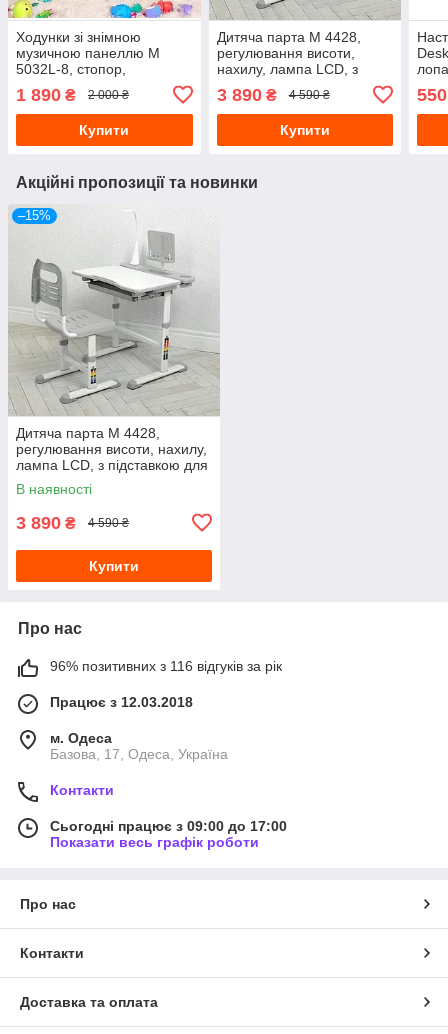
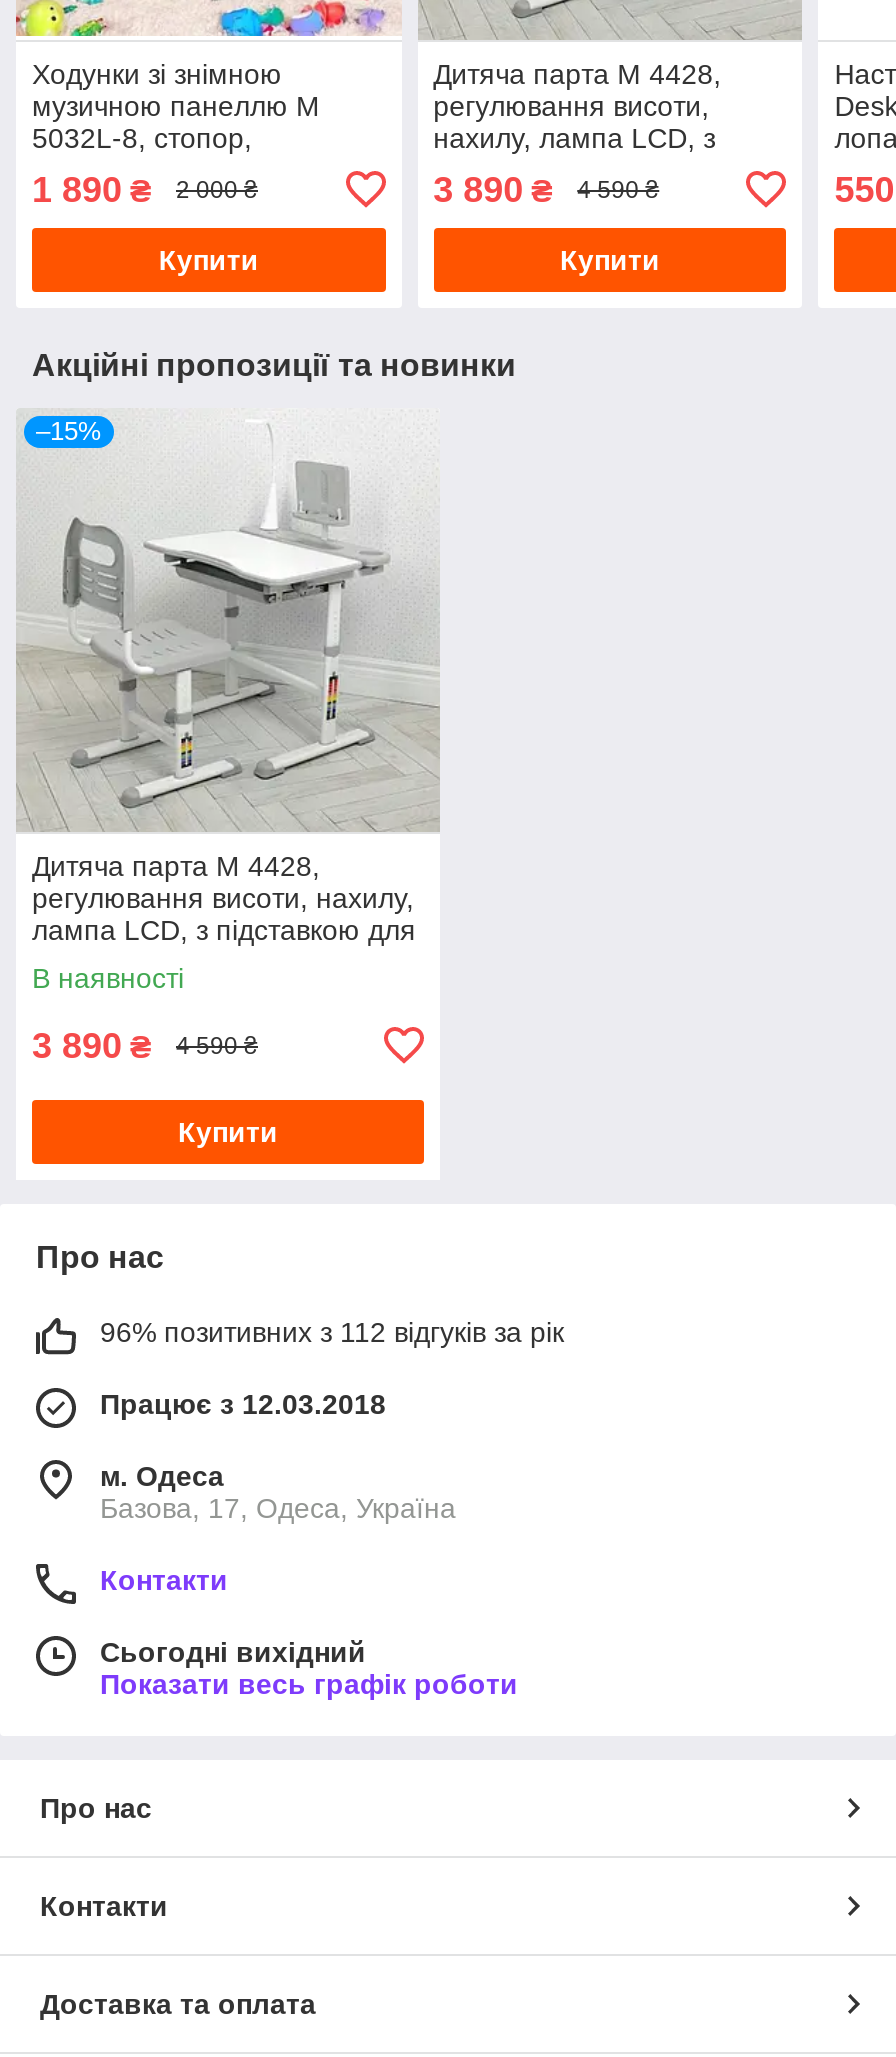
[50,657,282,673] 96% позитивних з 116 відгуків за рік -> [100,1315,564,1347] 96% позитивних з 112 відгуків за рік
[50,817,287,833] Сьогодні працює з 09:00 до 17:00 -> [100,1635,366,1667] Сьогодні вихідний

